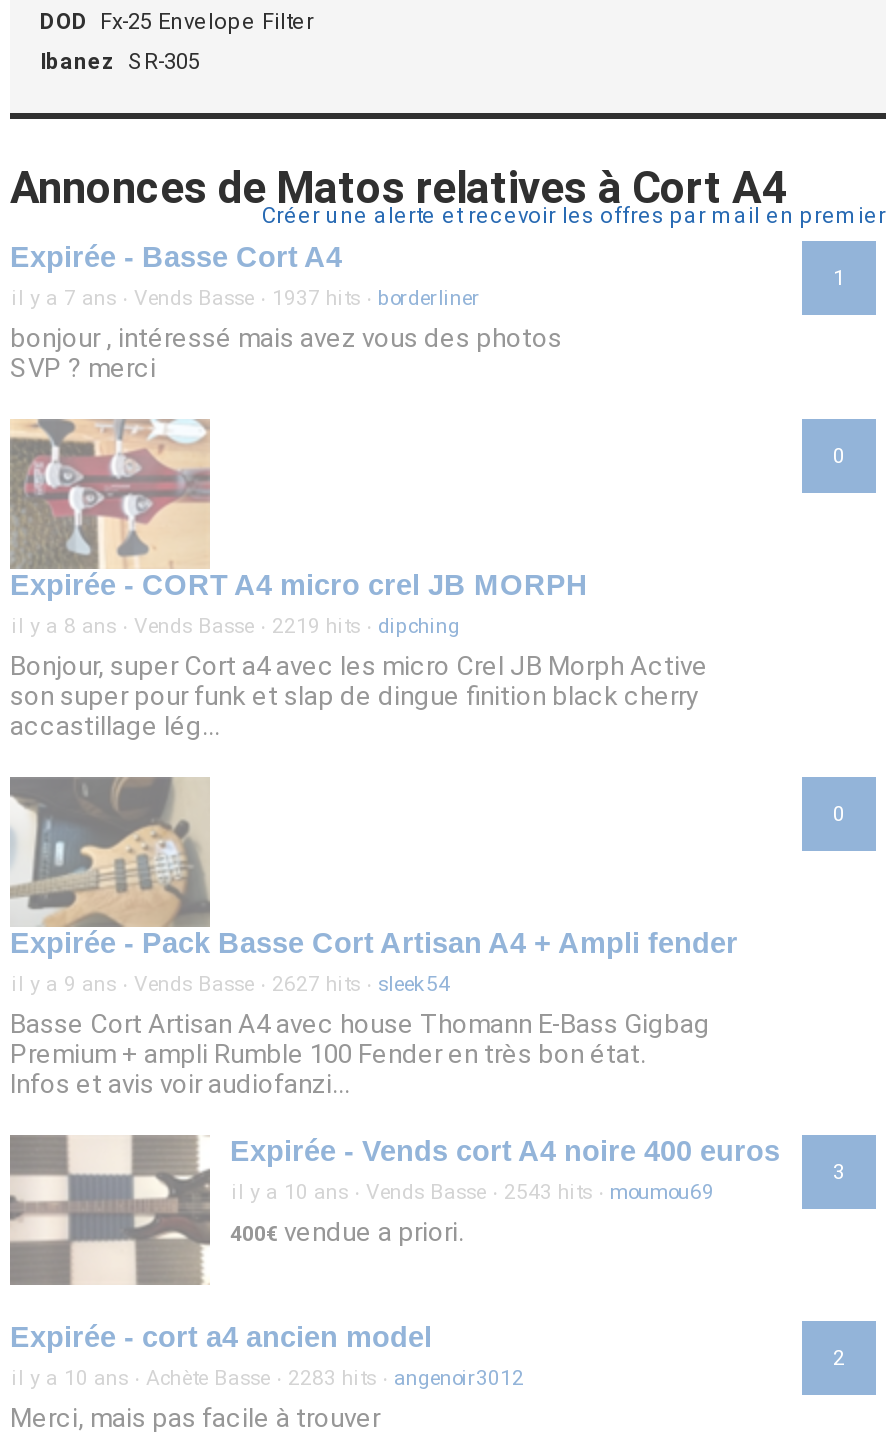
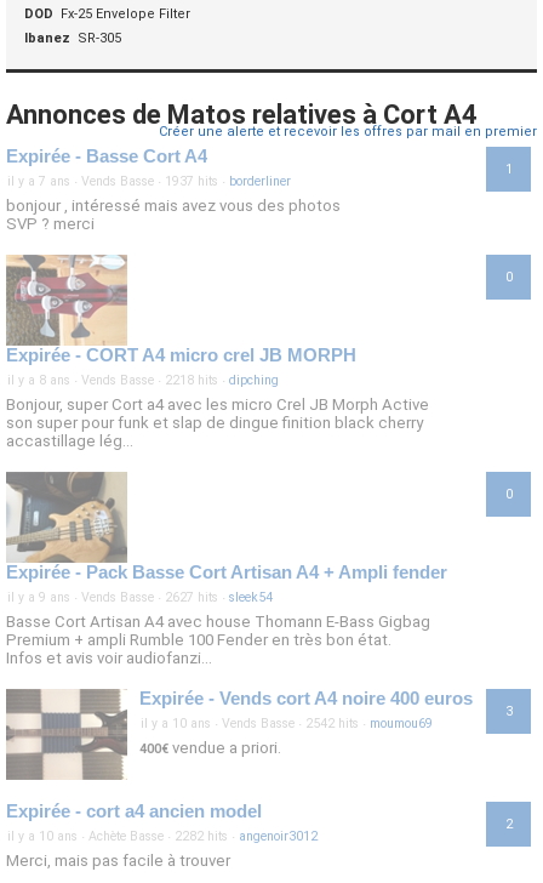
[12,613,460,643] il y a 8 ans · Vends Basse · 2219 hits · dipching -> [7,372,279,391] il y a 8 ans · Vends Basse · 2218 hits · dipching
[232,1179,714,1209] il y a 10 ans · Vends Basse · 2543 hits · moumou69 -> [141,716,433,734] il y a 10 ans · Vends Basse · 2542 hits · moumou69
[12,1365,524,1395] il y a 10 ans · Achète Basse · 2283 hits · angenoir3012 -> [7,828,318,847] il y a 10 ans · Achète Basse · 2282 hits · angenoir3012

